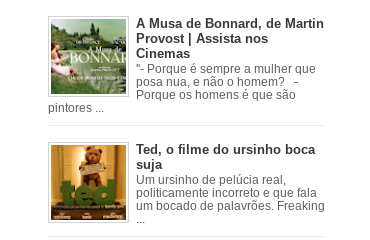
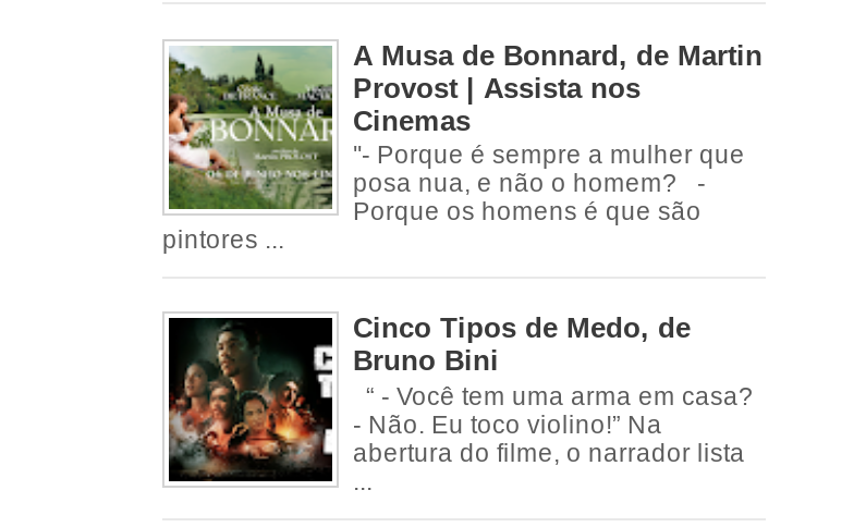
[50,141,324,221] [image] | Ted, o filme do ursinho boca | suja | Um ursinho de pelúcia real, | politicamente incorreto e que fala | um bocado de palavrões. Freaking -> [167,312,754,483] [image] | Cinco Tipos de Medo, de | Bruno Bini | “ - Você tem uma arma em casa? | - Não. Eu toco violino!” Na | abertura do filme, o narrador lista

